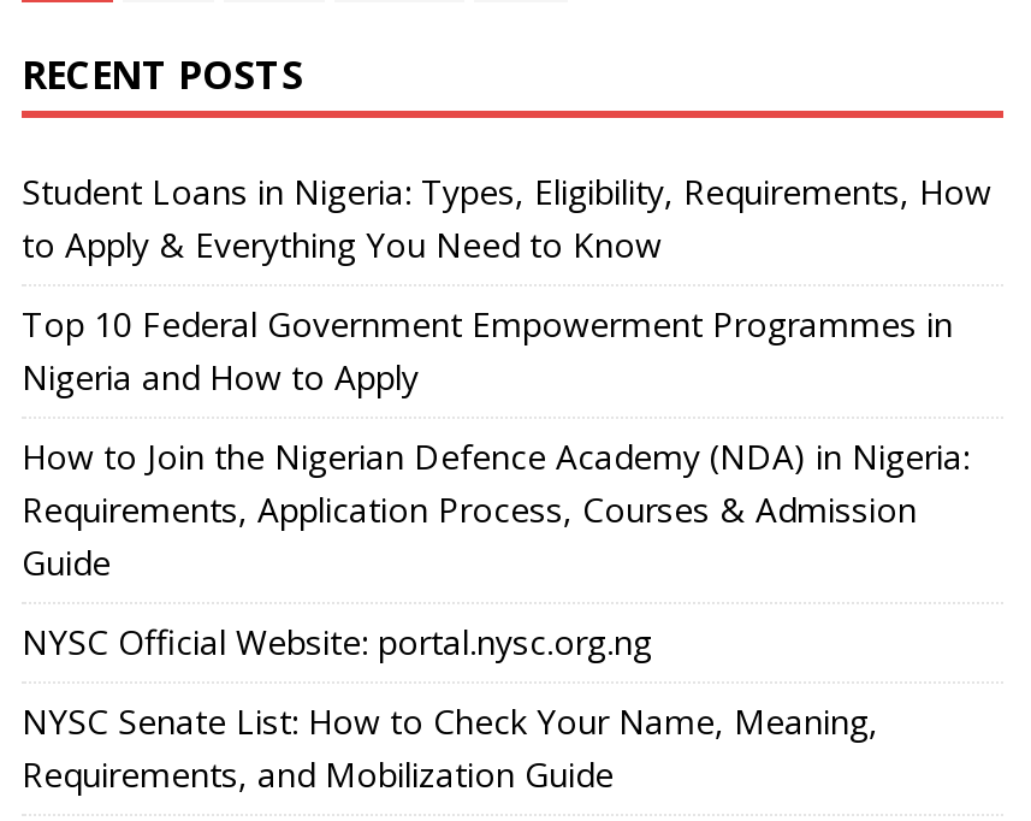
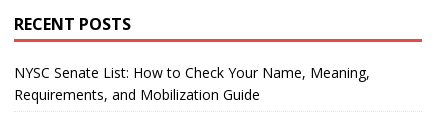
[22,169,991,665] Student Loans in Nigeria: Types, Eligibility, Requirements, How | to Apply & Everything You Need to Know | Top 10 Federal Government Empowerment Programmes in | Nigeria and How to Apply | How to Join the Nigerian Defence Academy (NDA) in Nigeria: | Requirements, Application Process, Courses & Admission | Guide | NYSC Official Website: portal.nysc.org.ng -> none

